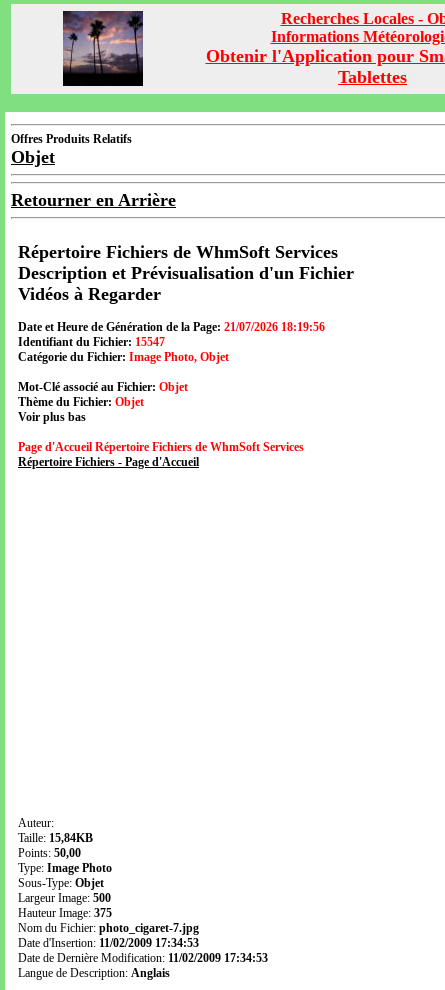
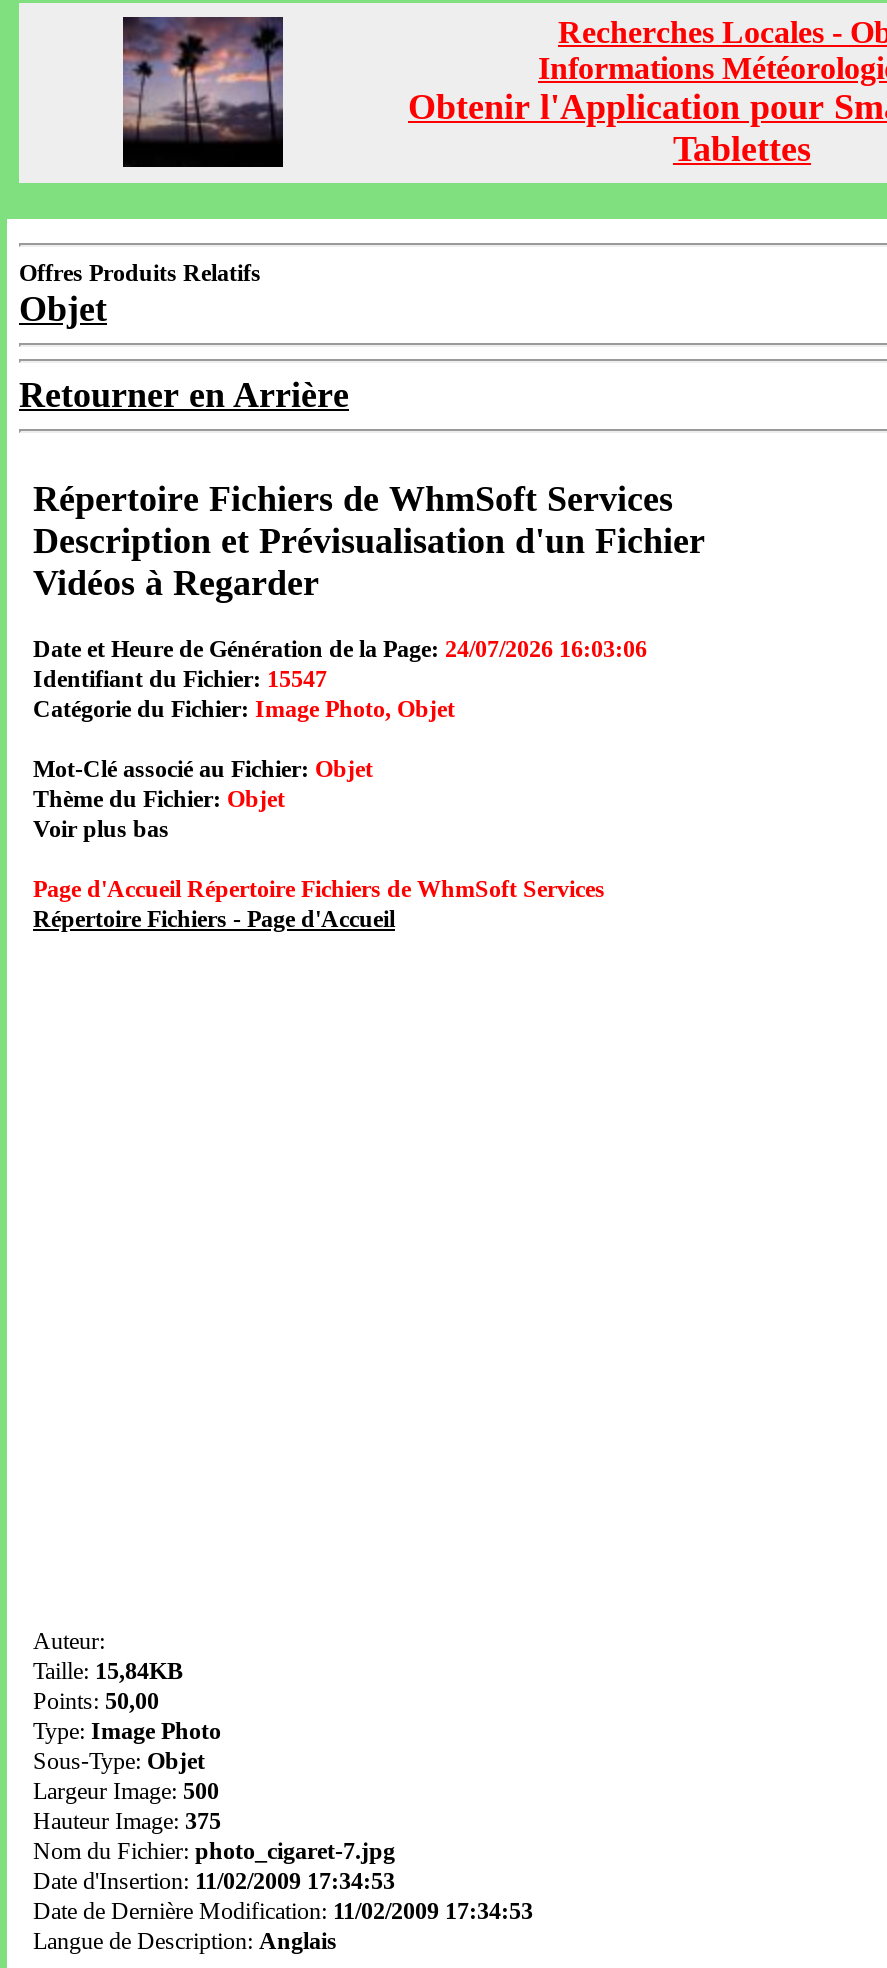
[18,320,325,334] Date et Heure de Génération de la Page: 21/07/2026 18:19:56 -> [33,635,647,663] Date et Heure de Génération de la Page: 24/07/2026 16:03:06

